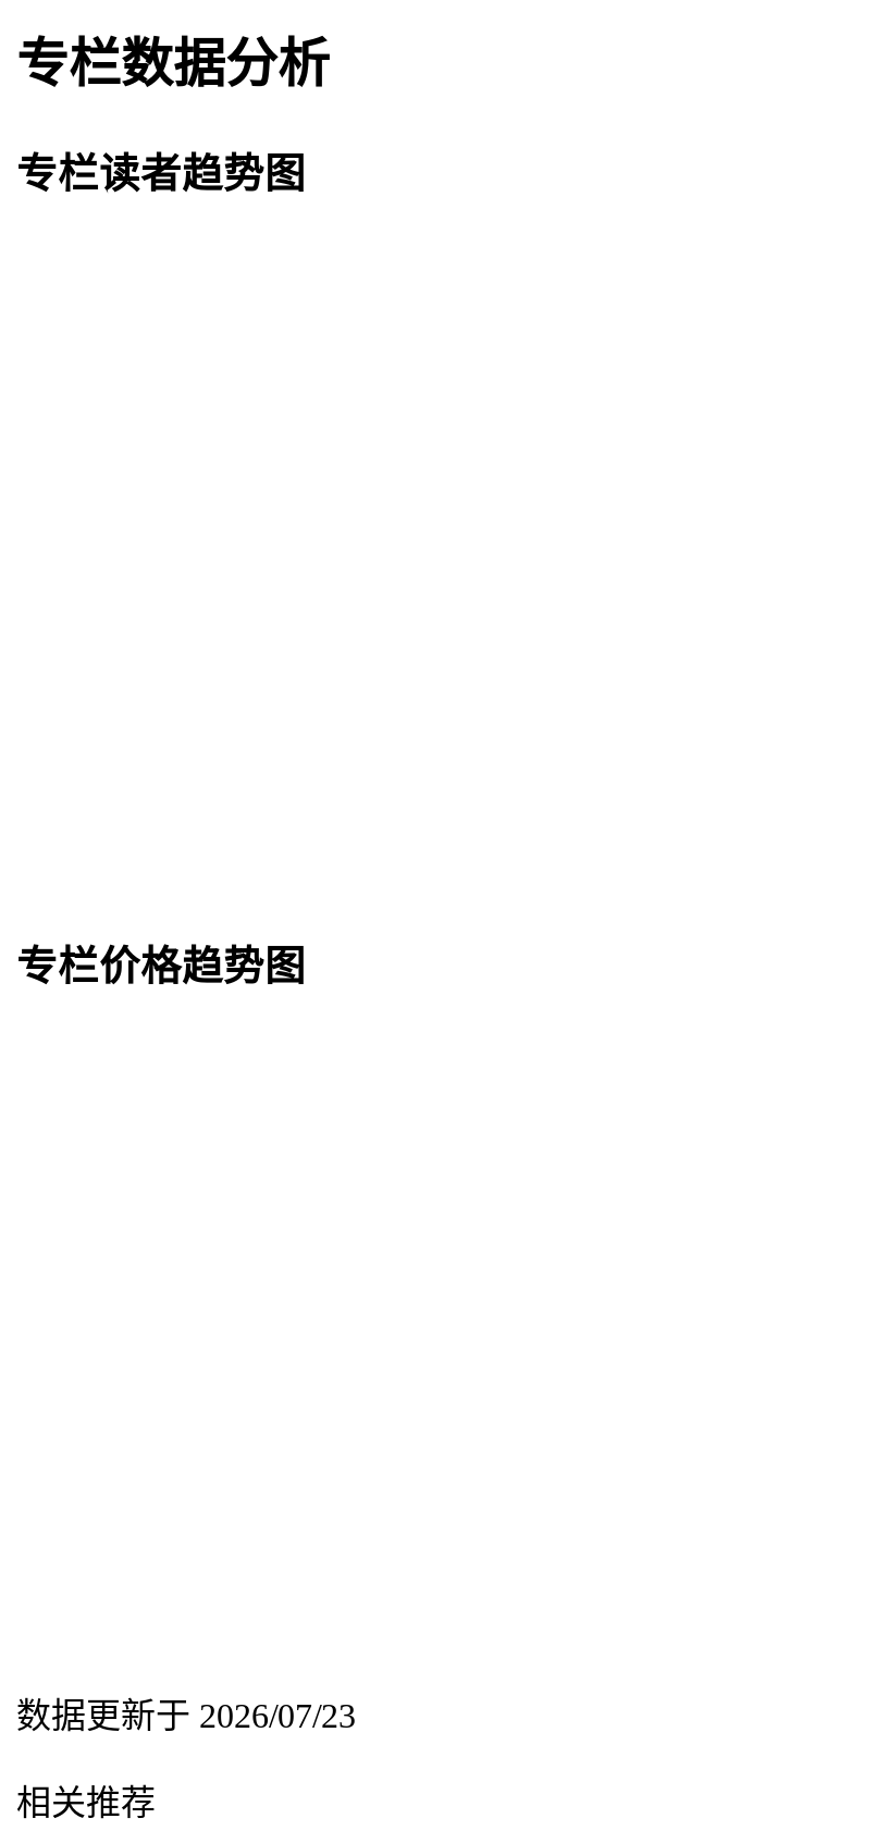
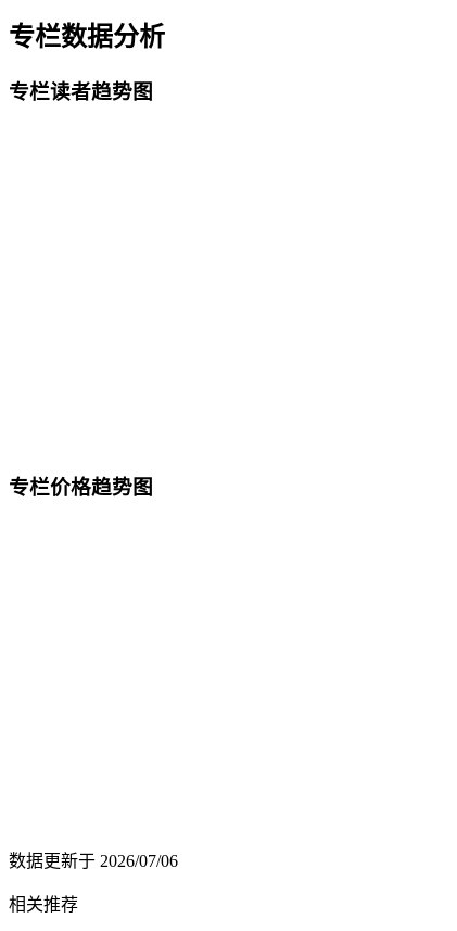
[16,1696,356,1733] 数据更新于 2026/07/23 -> [9,851,178,870] 数据更新于 2026/07/06

